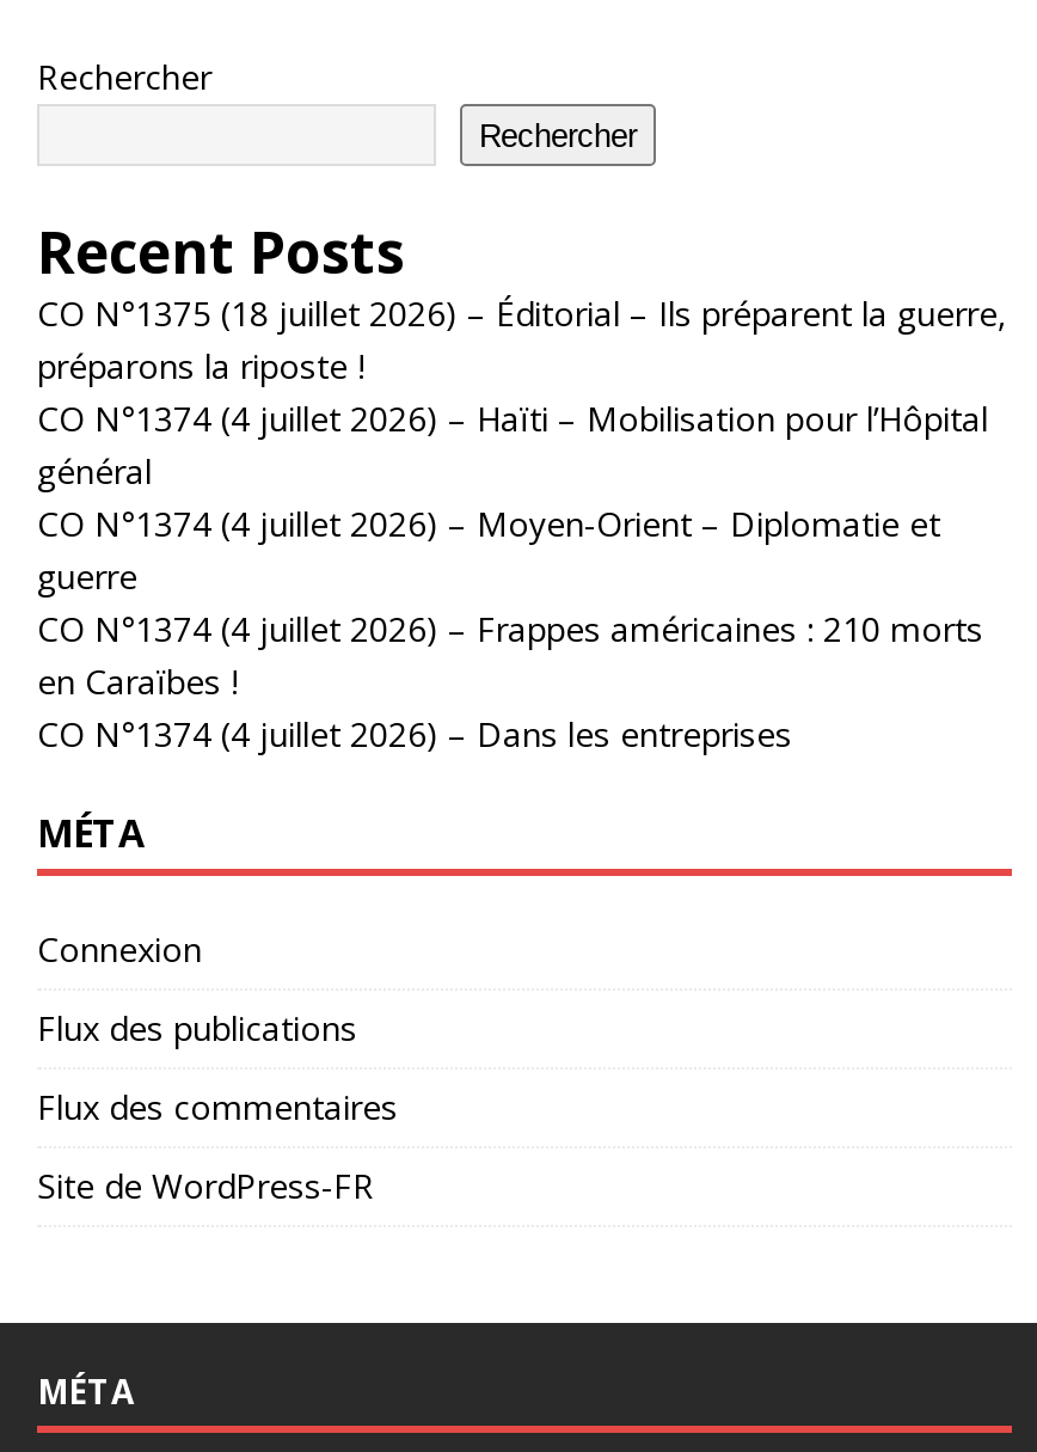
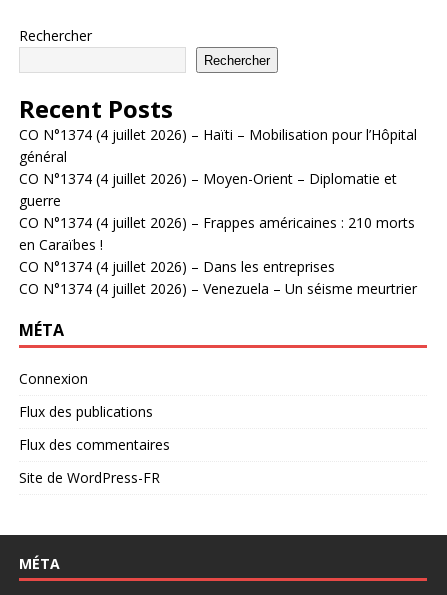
[37,291,1007,389] CO N°1375 (18 juillet 2026) – Éditorial – Ils préparent la guerre, | préparons la riposte ! -> none
moved [37,396,988,757] -> [19,125,417,276]: CO N°1374 (4 juillet 2026) – Haïti – Mobilisation pour l’Hôpital | général | CO N°1374 (4 juillet 2026) – Moyen-Orient – Diplomatie et | guerre | CO N°1374 (4 juillet 2026) – Frappes américaines : 210 morts | en Caraïbes ! | CO N°1374 (4 juillet 2026) – Dans les entreprises
none -> [19,279,417,298] CO N°1374 (4 juillet 2026) – Venezuela – Un séisme meurtrier

